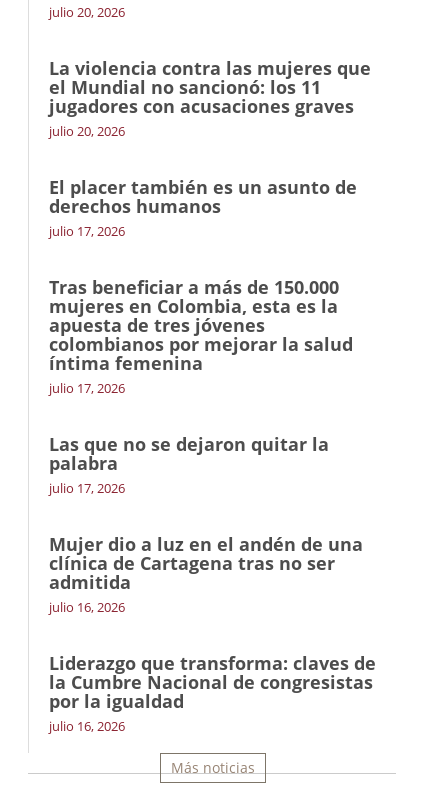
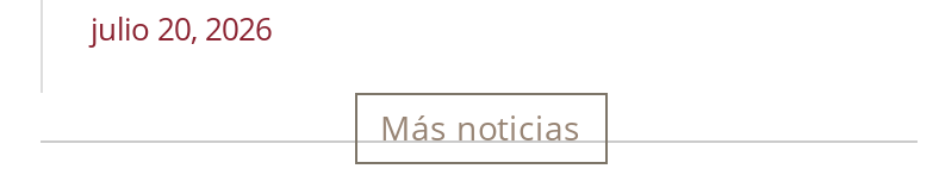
[49,56,376,735] La violencia contra las mujeres que | el Mundial no sancionó: los 11 | jugadores con acusaciones graves | julio 20, 2026 | El placer también es un asunto de | derechos humanos | julio 17, 2026 | Tras beneficiar a más de 150.000 | mujeres en Colombia, esta es la | apuesta de tres jóvenes | colombianos por mejorar la salud | íntima femenina | julio 17, 2026 | Las que no se dejaron quitar la | palabra | julio 17, 2026 | Mujer dio a luz en el andén de una | clínica de Cartagena tras no ser | admitida | julio 16, 2026 | Liderazgo que transforma: claves de | la Cumbre Nacional de congresistas | por la igualdad | julio 16, 2026 -> none

